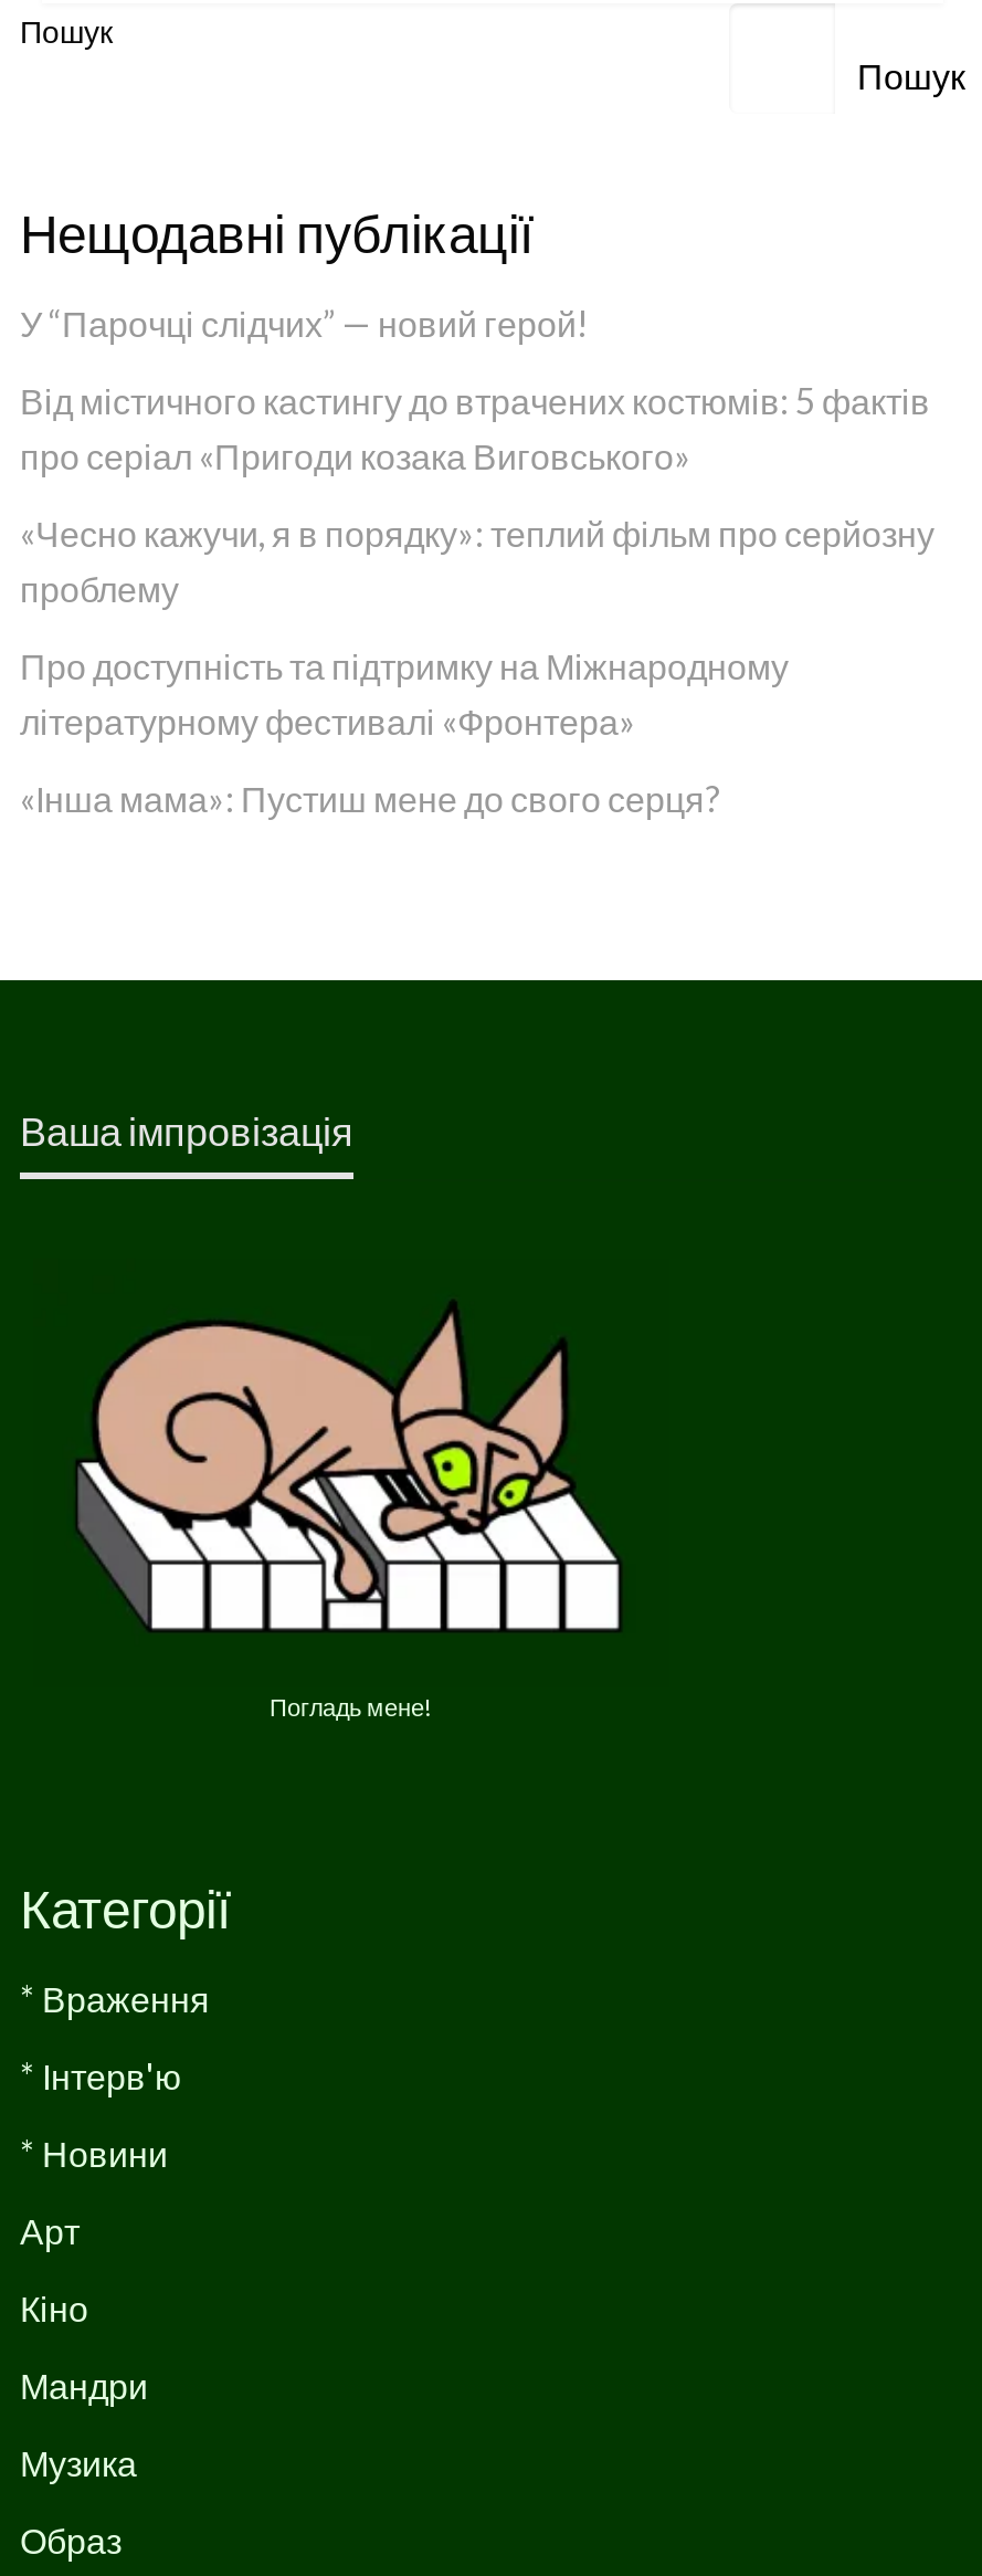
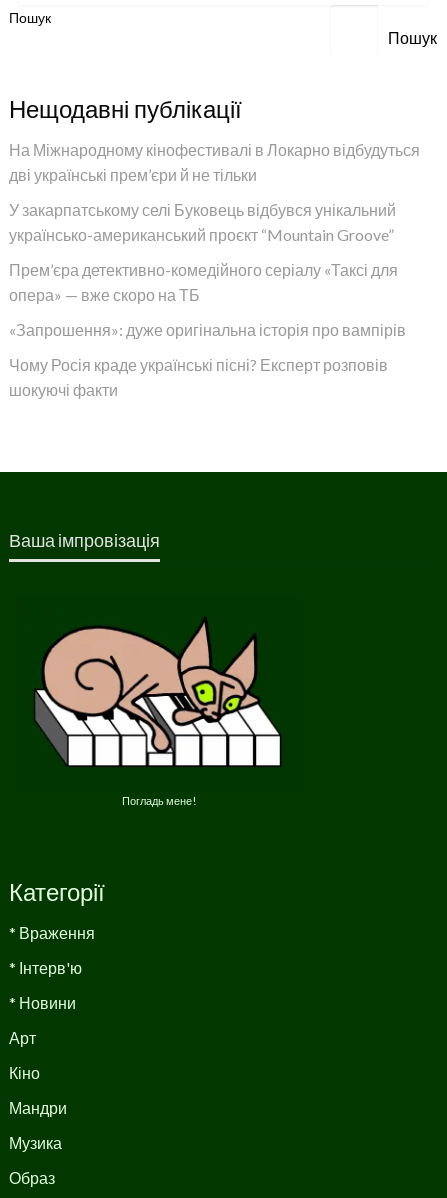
[20,302,588,344] У “Парочці слідчих” — новий герой! -> [9,140,420,184] На Міжнародному кінофестивалі в Локарно відбудуться | дві українські прем’єри й не тільки
[20,379,930,477] Від містичного кастингу до втрачених костюмів: 5 фактів | про серіал «Пригоди козака Виговського» -> [9,200,396,244] У закарпатському селі Буковець відбувся унікальний | українсько-американський проєкт “Mountain Groove”
[20,512,935,609] «Чесно кажучи, я в порядку»: теплий фільм про серйозну | проблему -> [9,260,398,304] Прем’єра детективно-комедійного серіалу «Таксі для | опера» — вже скоро на ТБ
[20,644,789,742] Про доступність та підтримку на Міжнародному | літературному фестивалі «Фронтера» -> [9,320,406,339] «Запрошення»: дуже оригінальна історія про вампірів
[20,777,720,819] «Інша мама»: Пустиш мене до свого серця? -> [9,355,388,399] Чому Росія краде українські пісні? Експерт розповів | шокуючі факти

